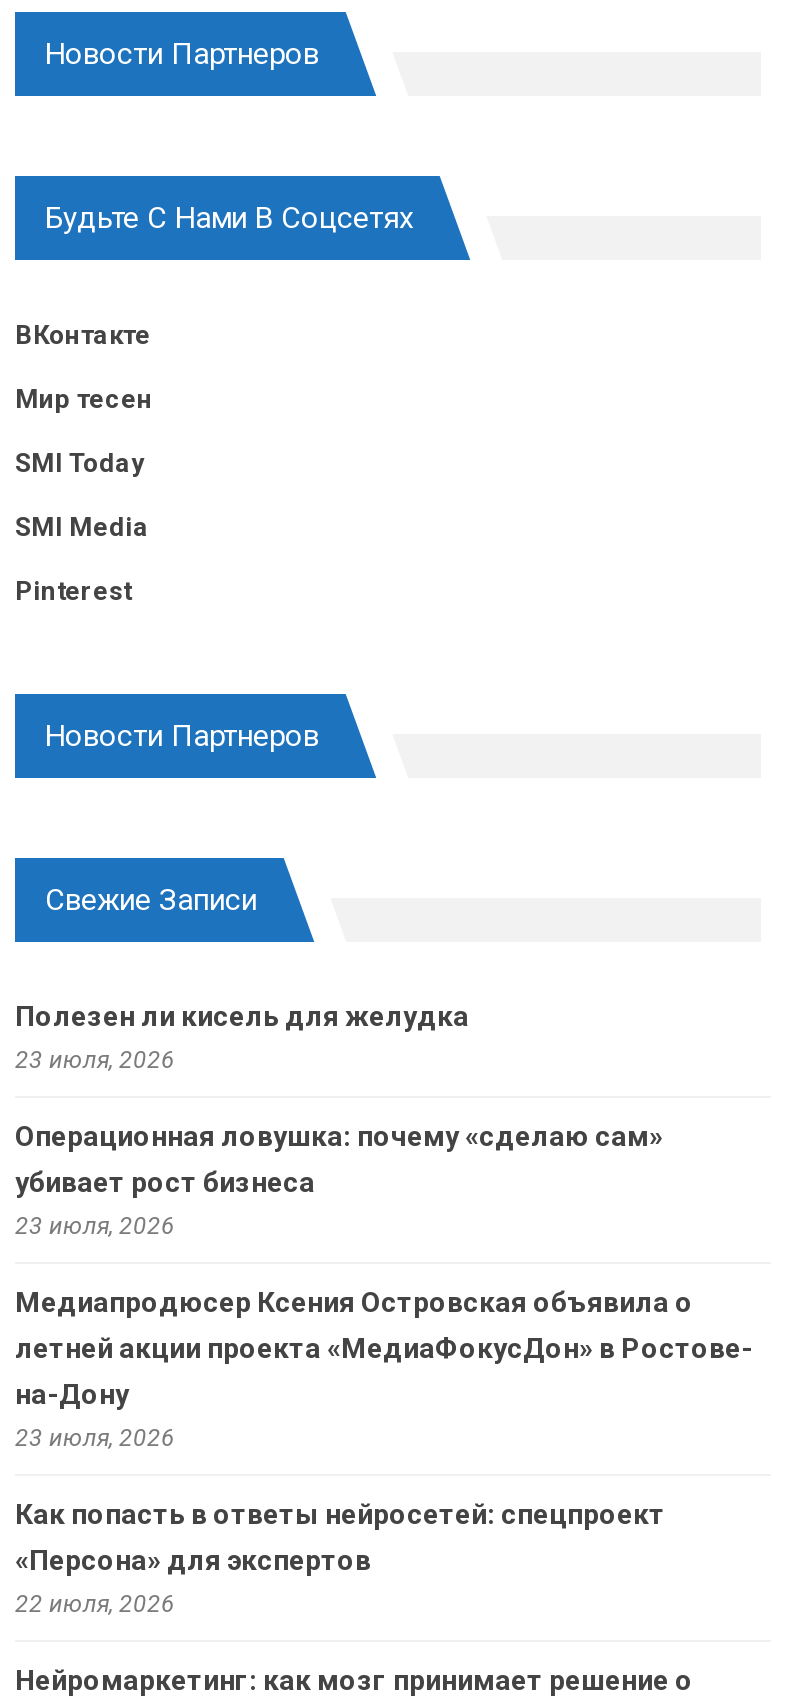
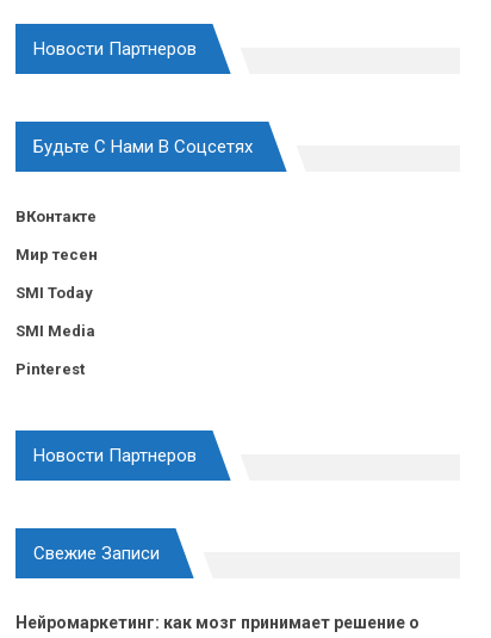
[15,1000,753,1618] Полезен ли кисель для желудка | 23 июля, 2026 | Операционная ловушка: почему «сделаю сам» | убивает рост бизнеса | 23 июля, 2026 | Медиапродюсер Ксения Островская объявила о | летней акции проекта «МедиаФокусДон» в Ростове- | на-Дону | 23 июля, 2026 | Как попасть в ответы нейросетей: спецпроект | «Персона» для экспертов | 22 июля, 2026 -> none

